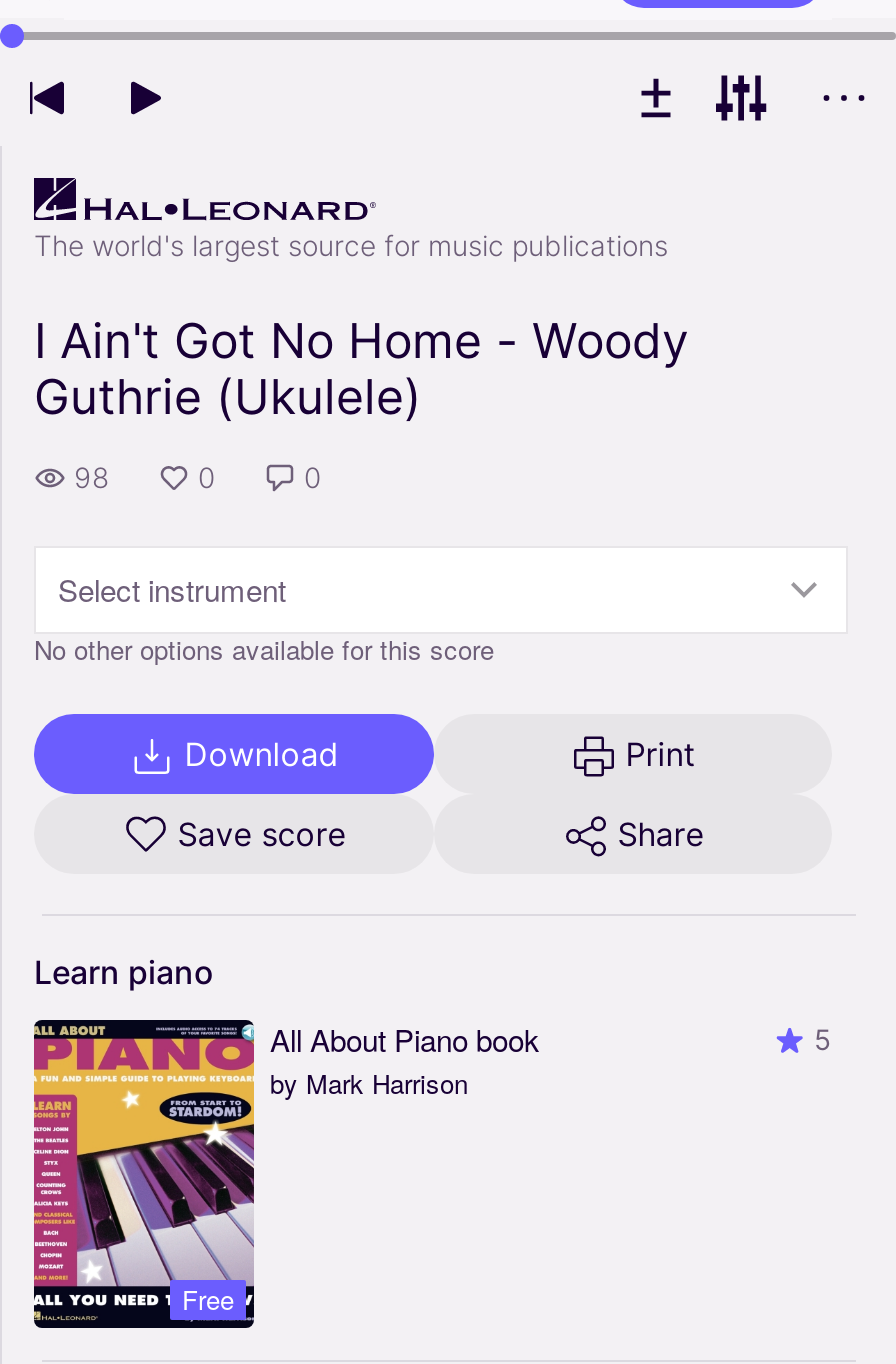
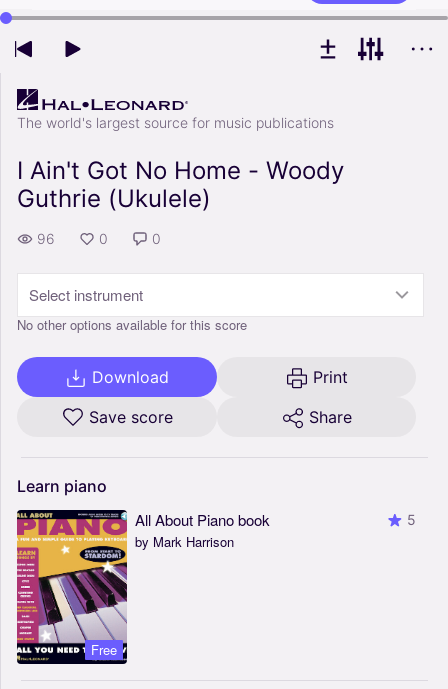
[74,459,110,493] 98 -> [37,229,55,246] 96

